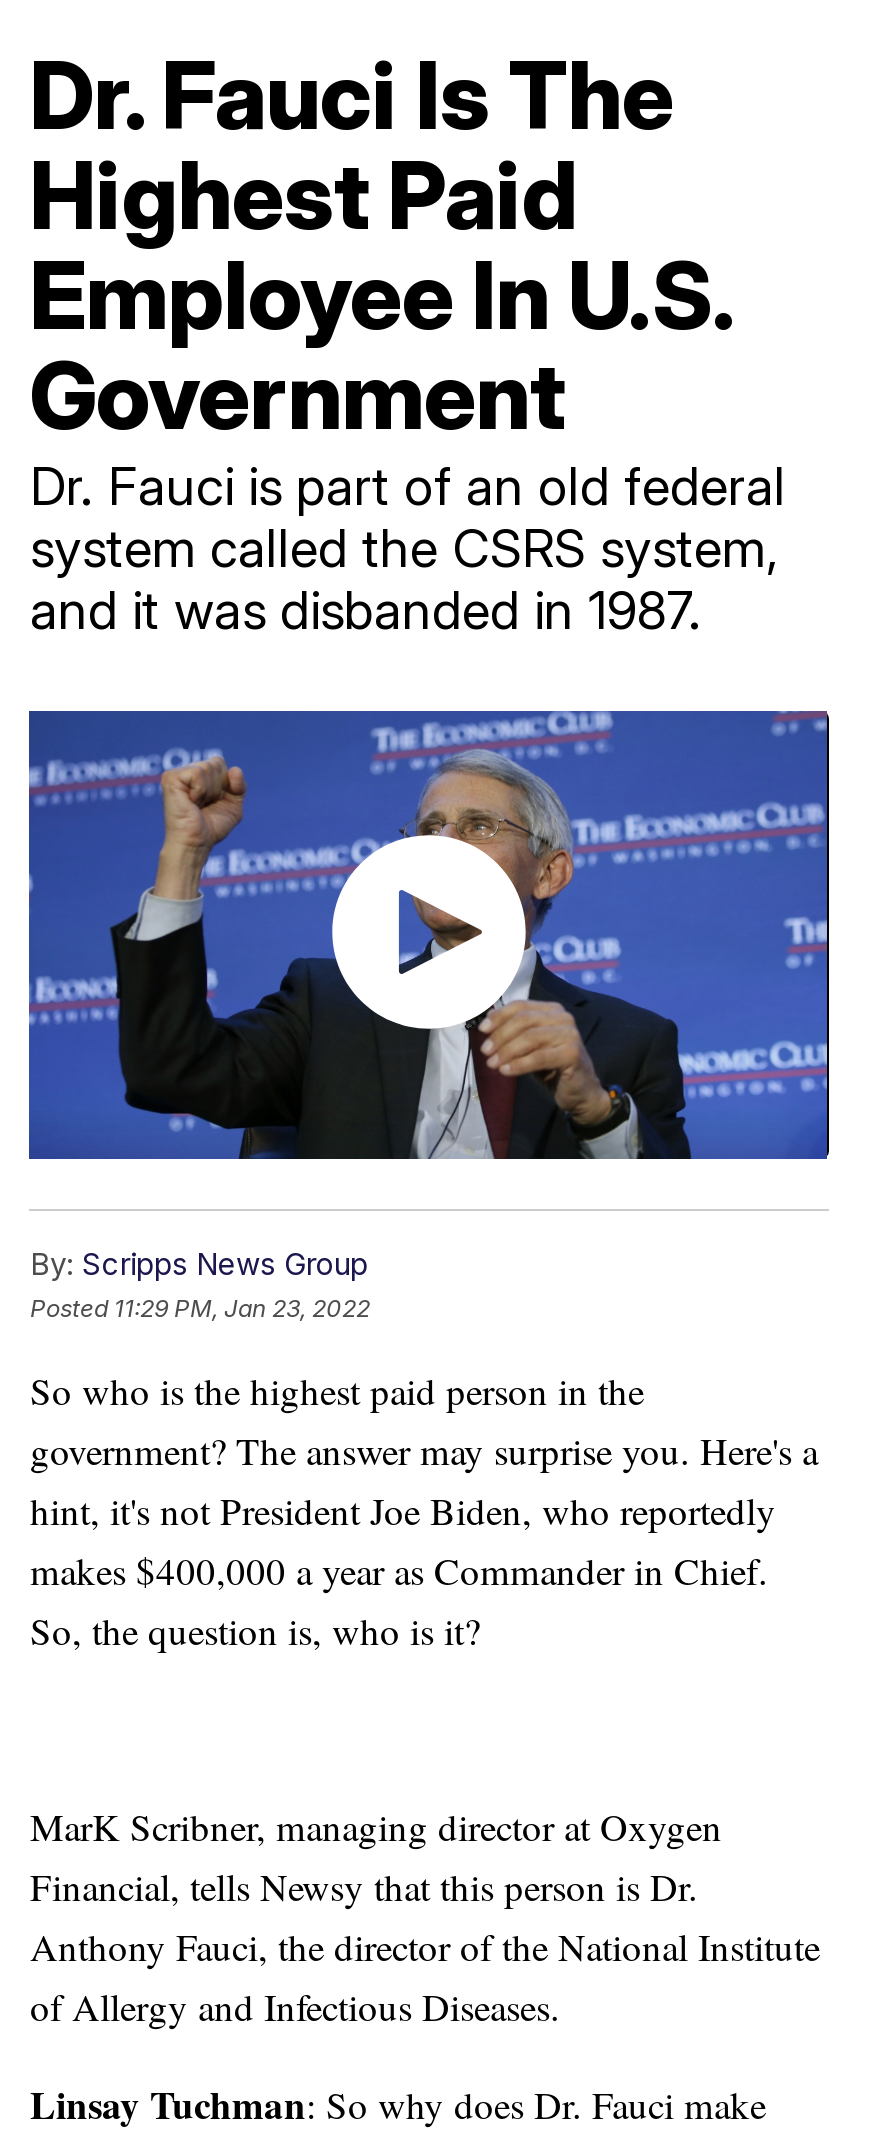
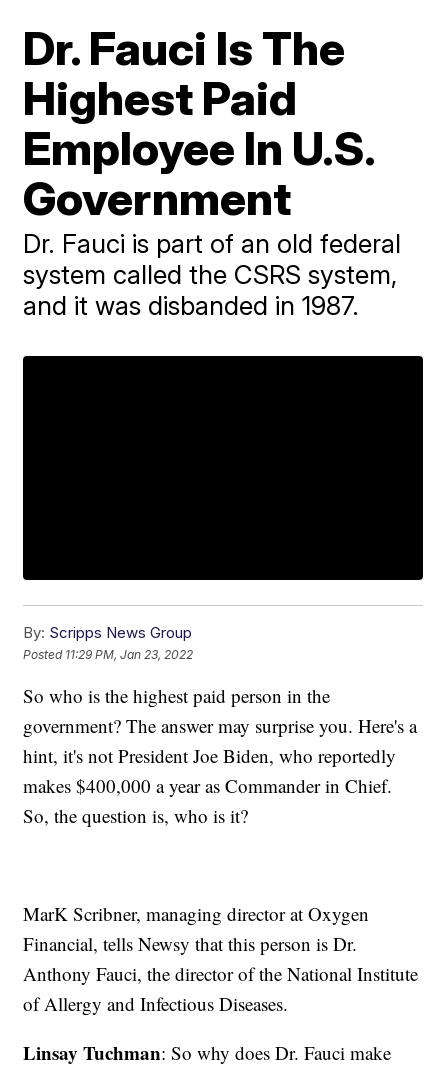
[27,709,829,1161] [image] -> none

